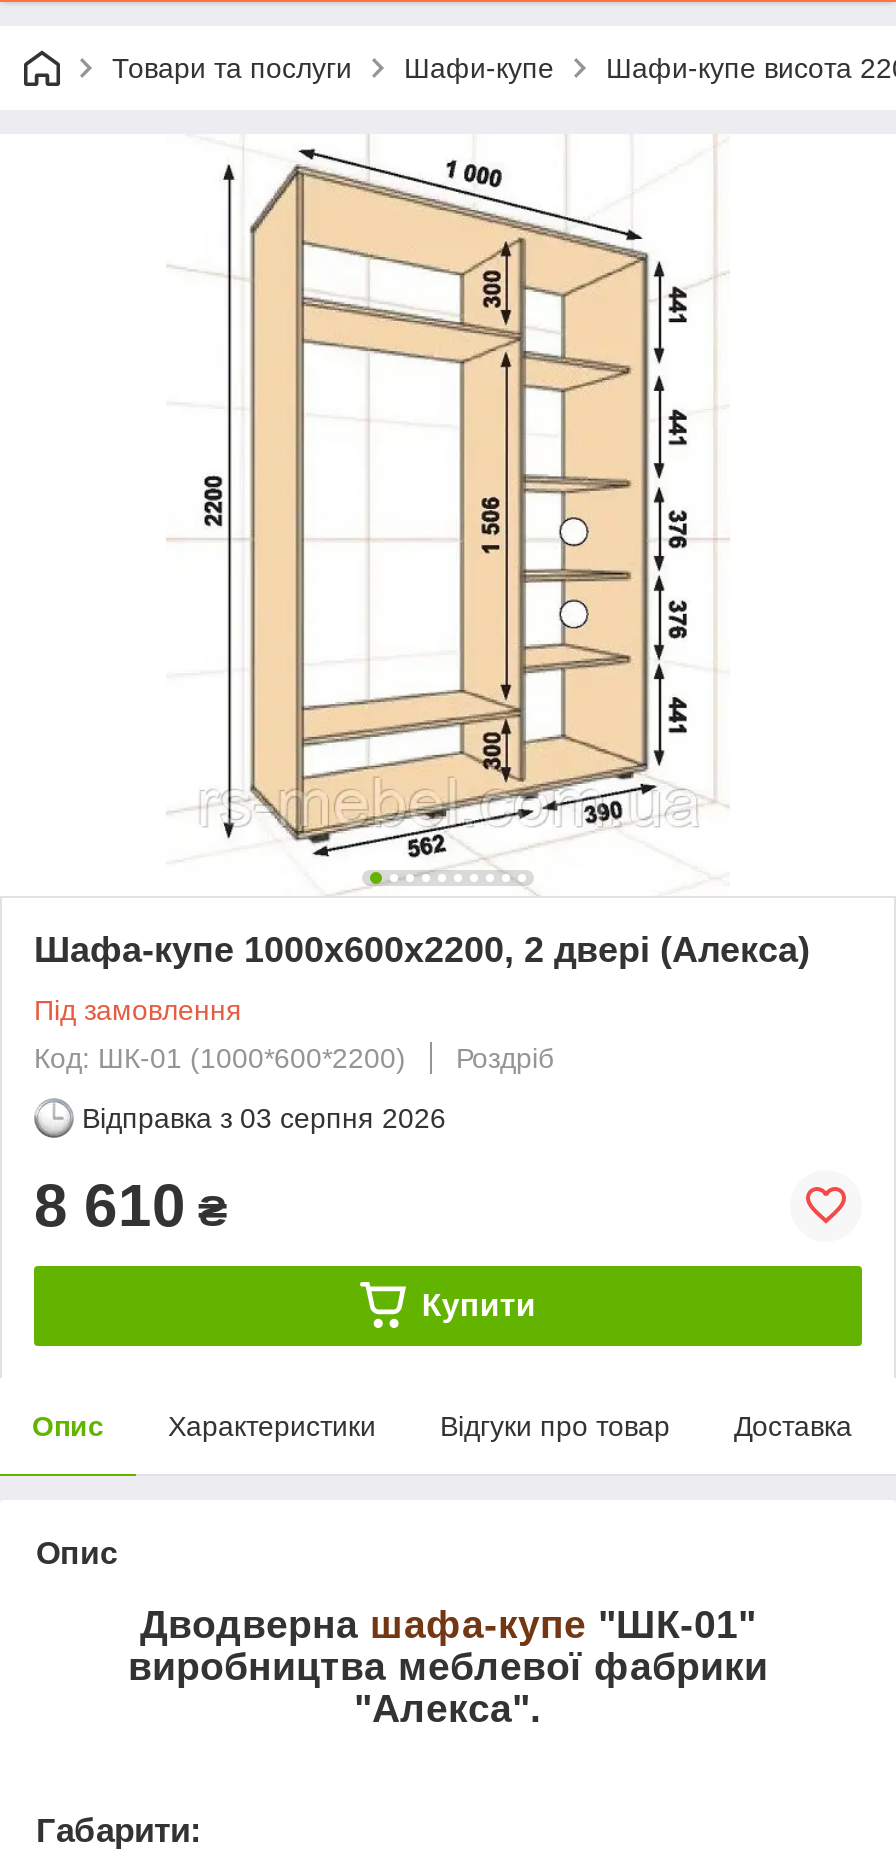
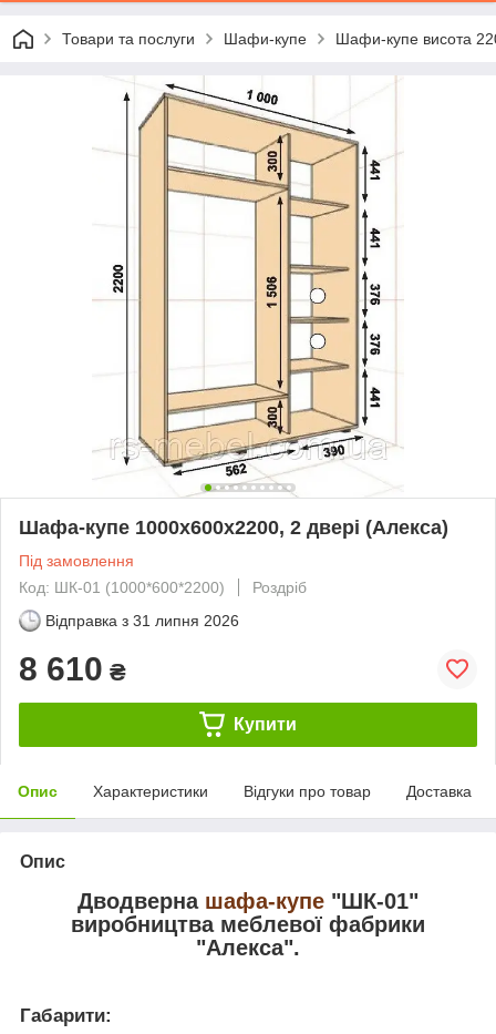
[82,1102,446,1134] Відправка з 03 серпня 2026 -> [45,612,239,629] Відправка з 31 липня 2026

